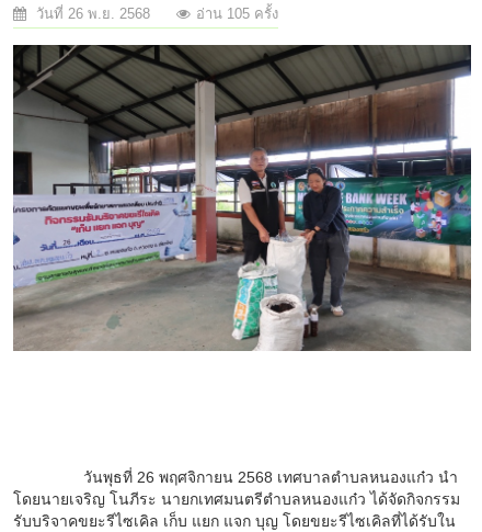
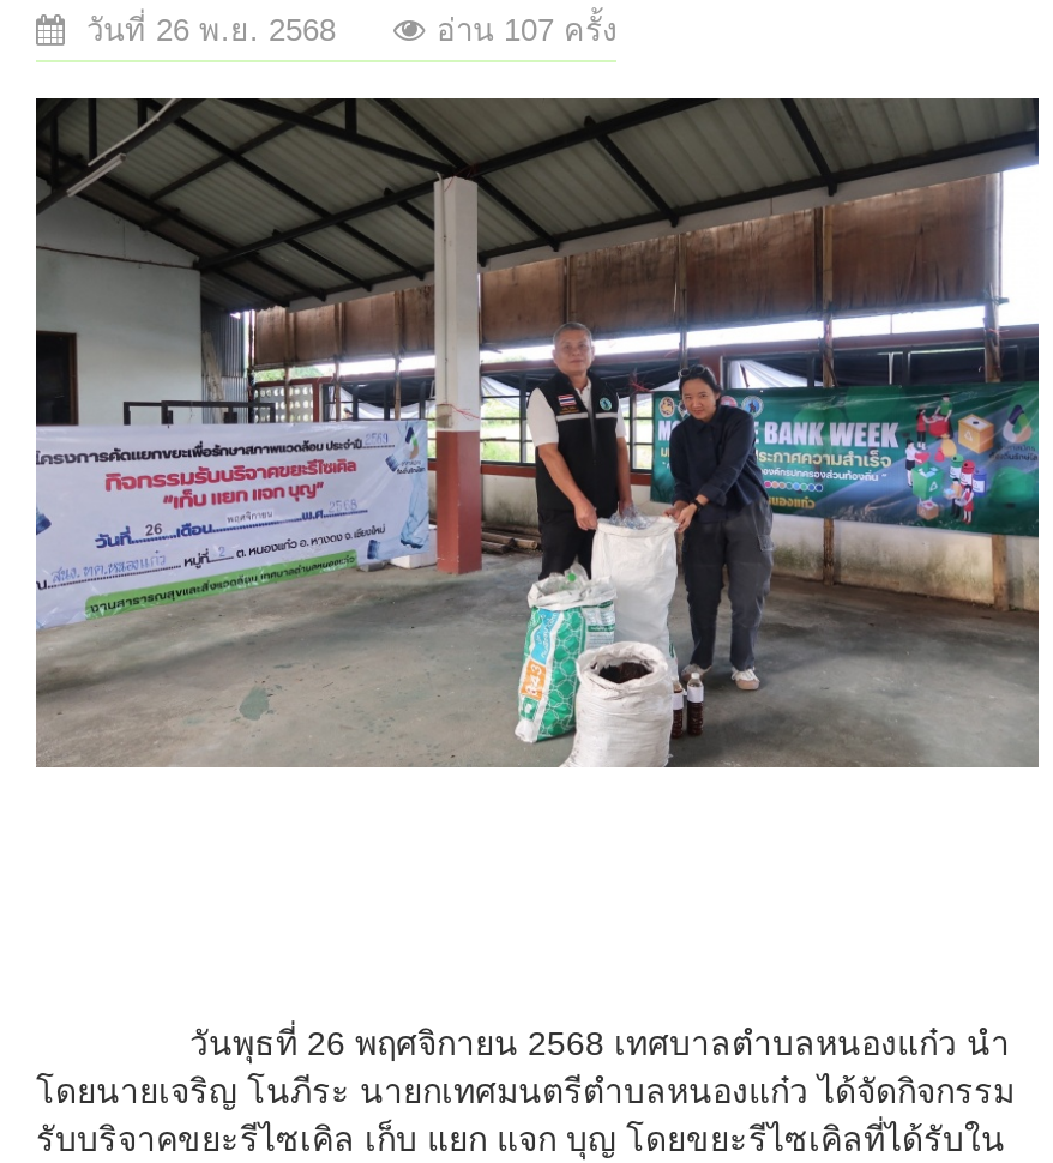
[196,5,278,21] อ่าน 105 ครั้ง -> [437,11,616,47] อ่าน 107 ครั้ง

